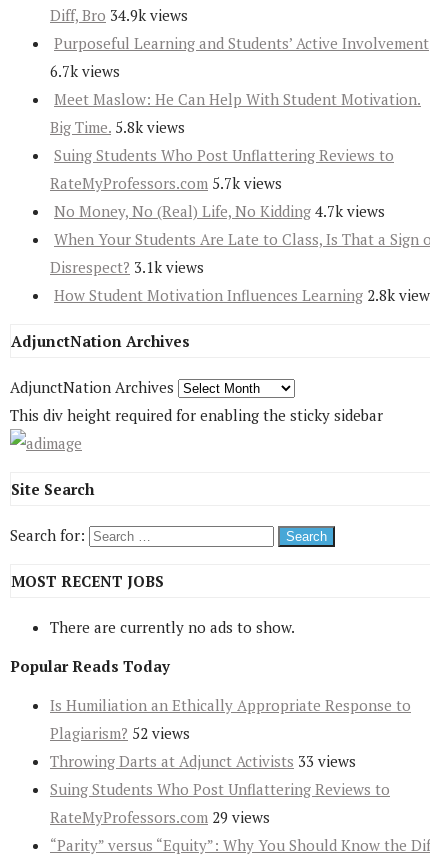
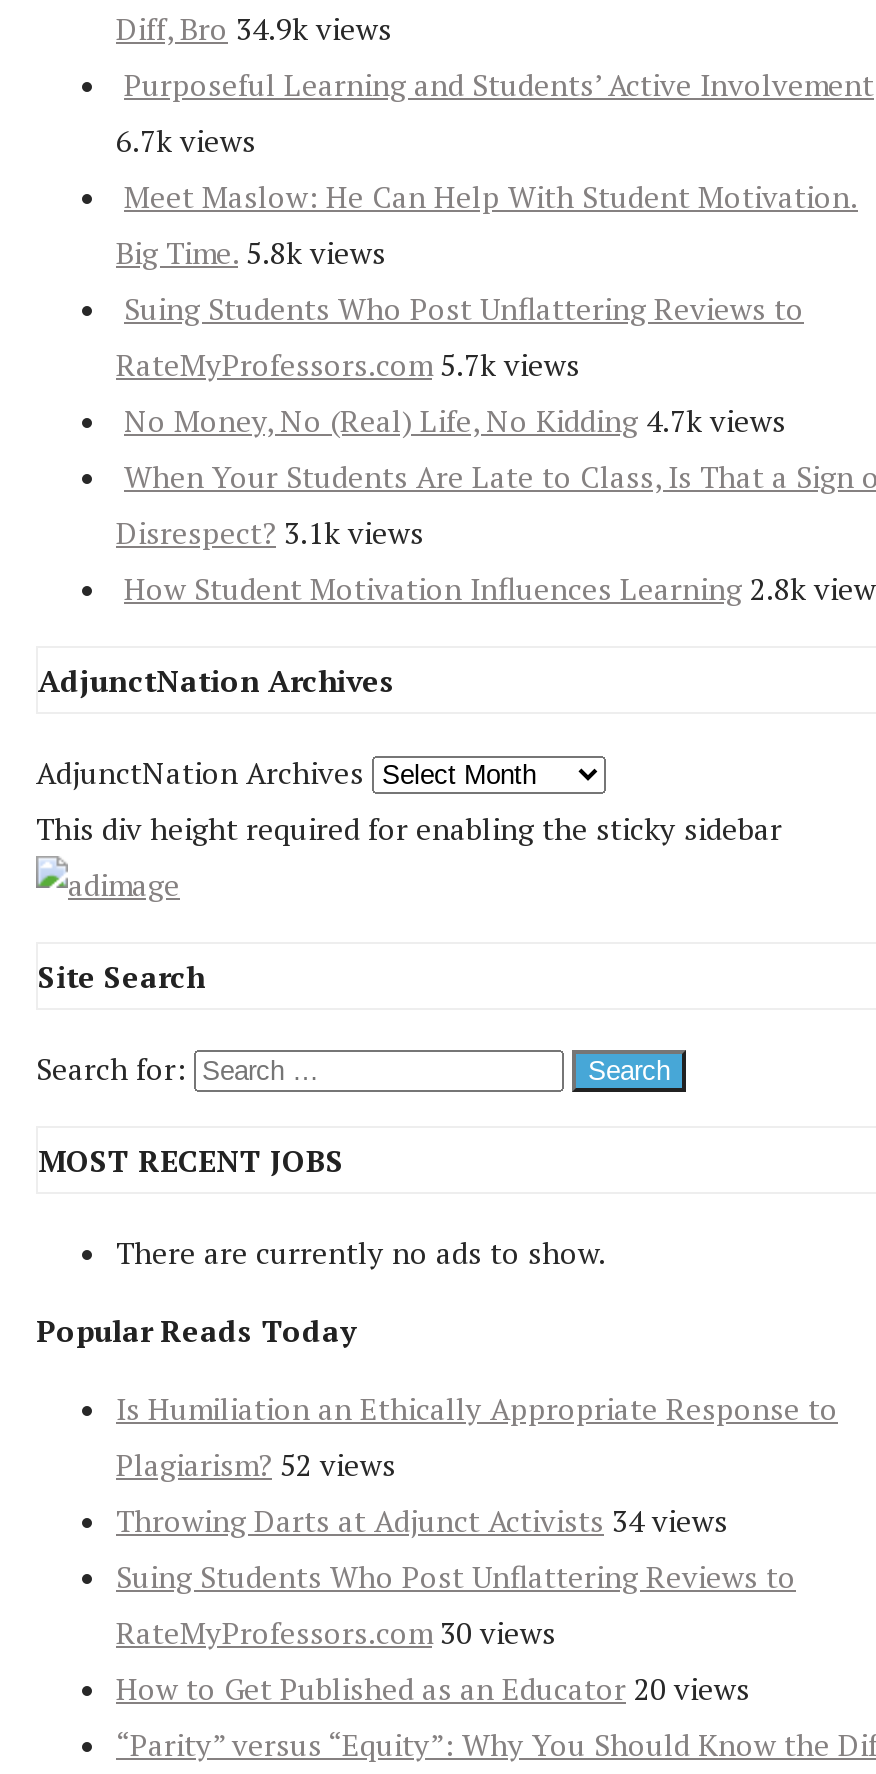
[50,751,356,771] Throwing Darts at Adjunct Activists 33 views -> [116,1501,728,1541] Throwing Darts at Adjunct Activists 34 views
[50,807,270,827] RateMyProfessors.com 29 views -> [116,1613,750,1709] RateMyProfessors.com 30 views | How to Get Published as an Educator 20 views

